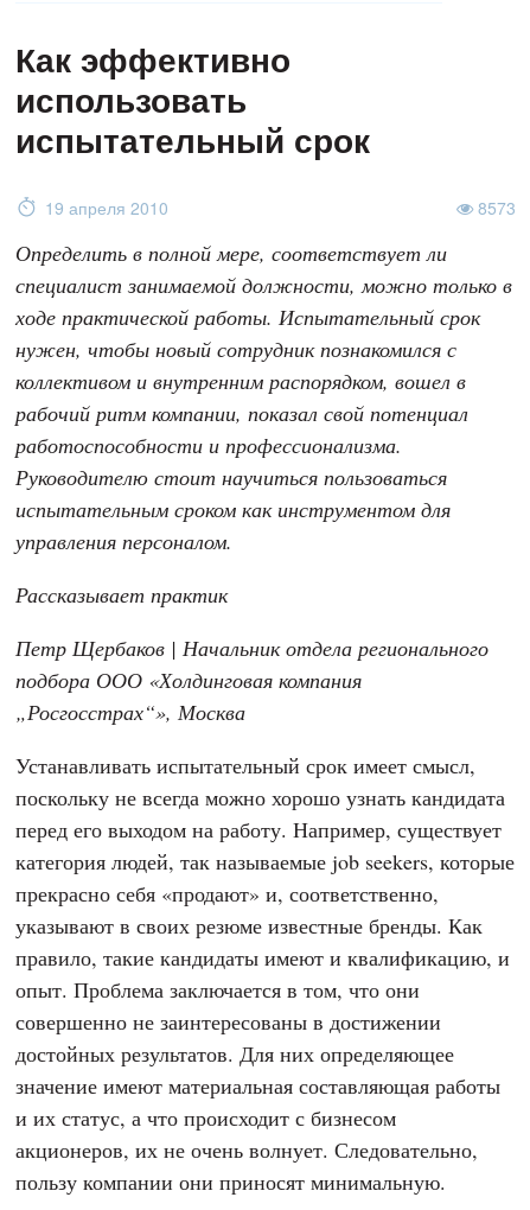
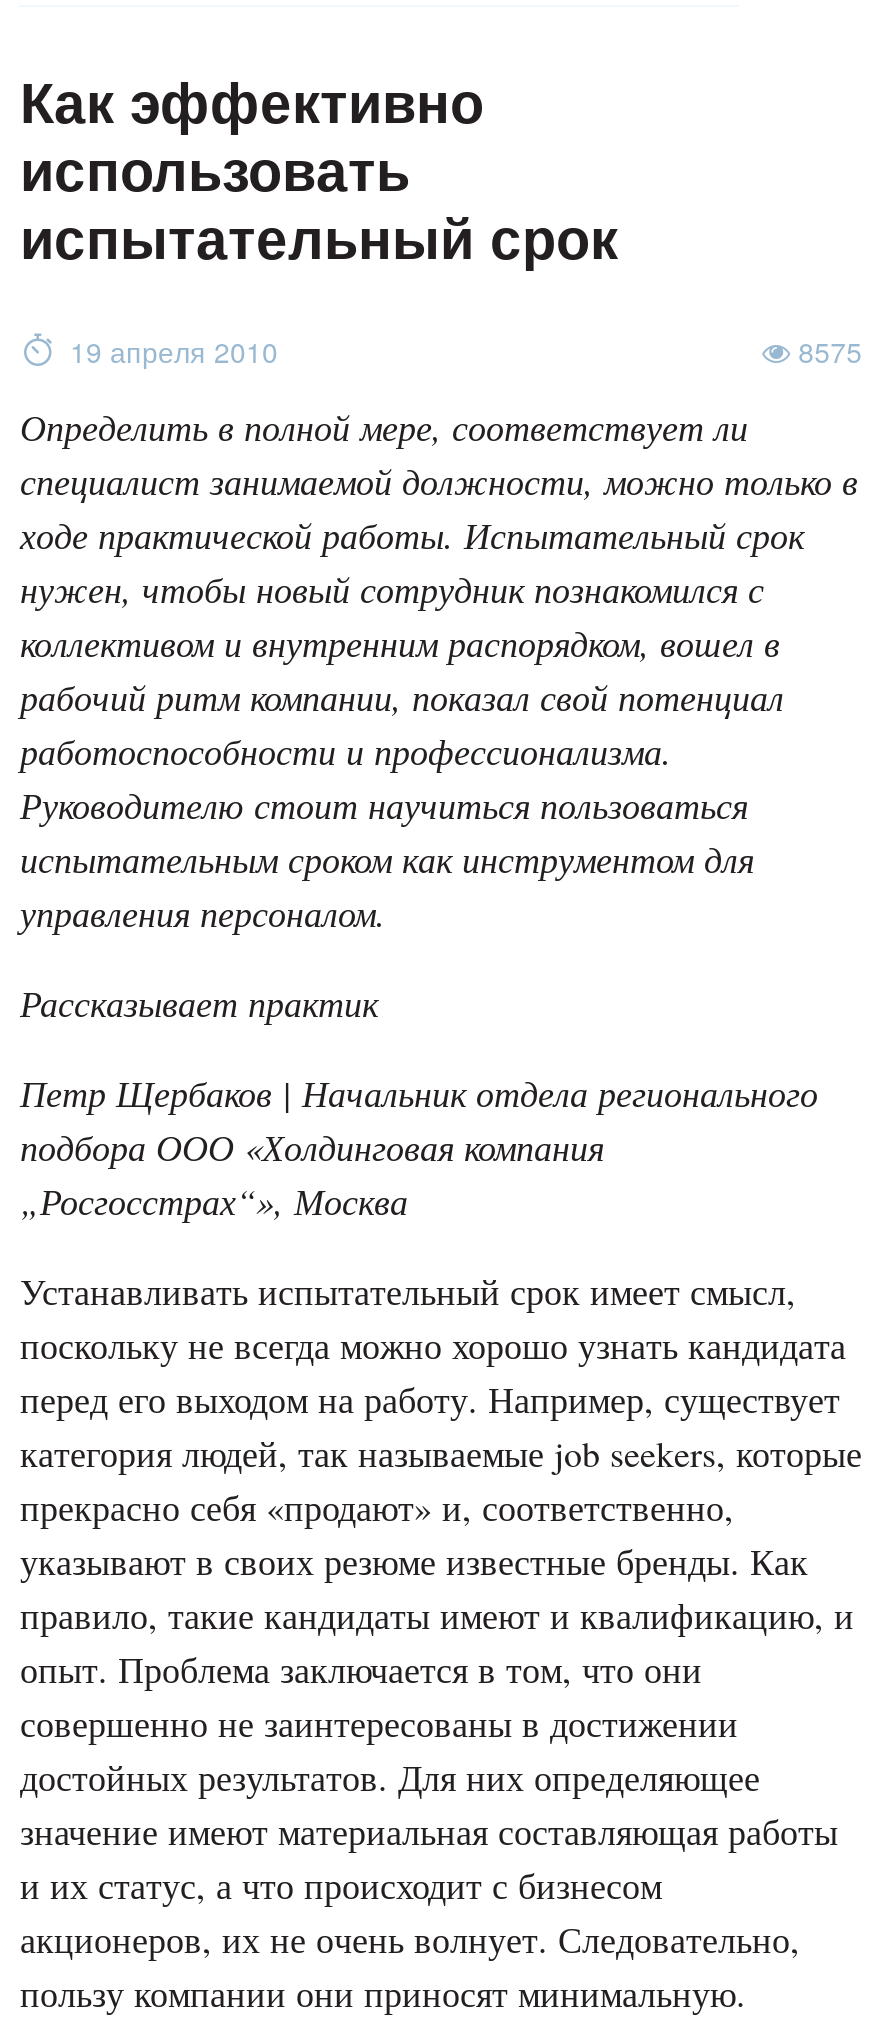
[473,196,515,219] 8573 -> [790,331,862,371] 8575

